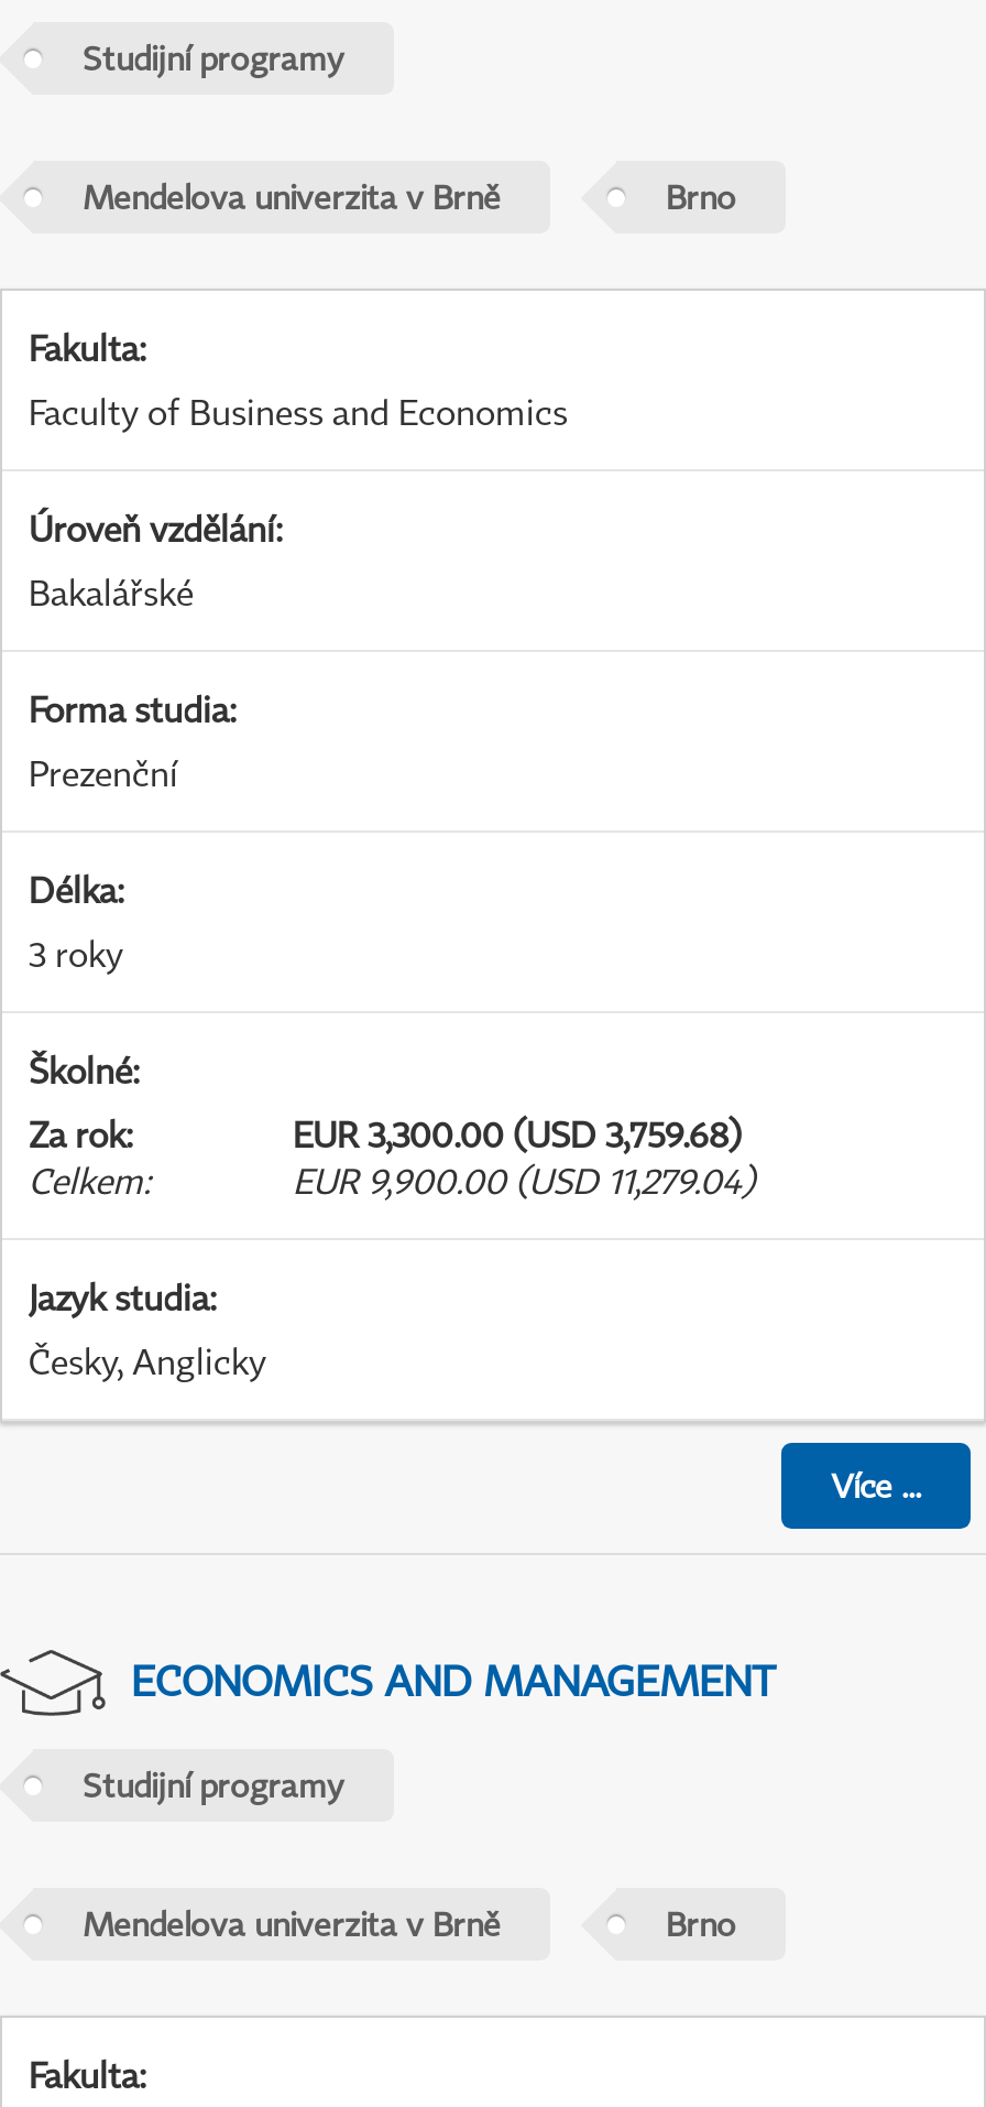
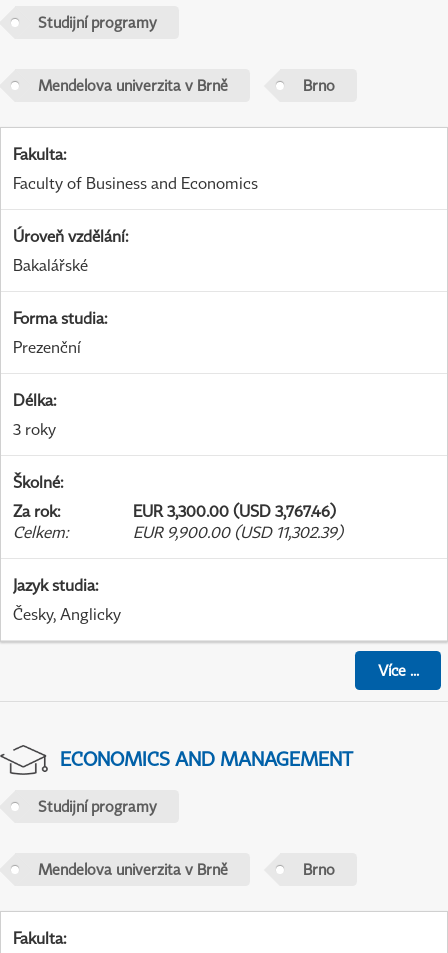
[293,1113,742,1157] EUR 3,300.00 (USD 3,759.68) -> [133,501,336,521] EUR 3,300.00 (USD 3,767.46)
[293,1159,755,1203] EUR 9,900.00 (USD 11,279.04) -> [133,522,343,542] EUR 9,900.00 (USD 11,302.39)

